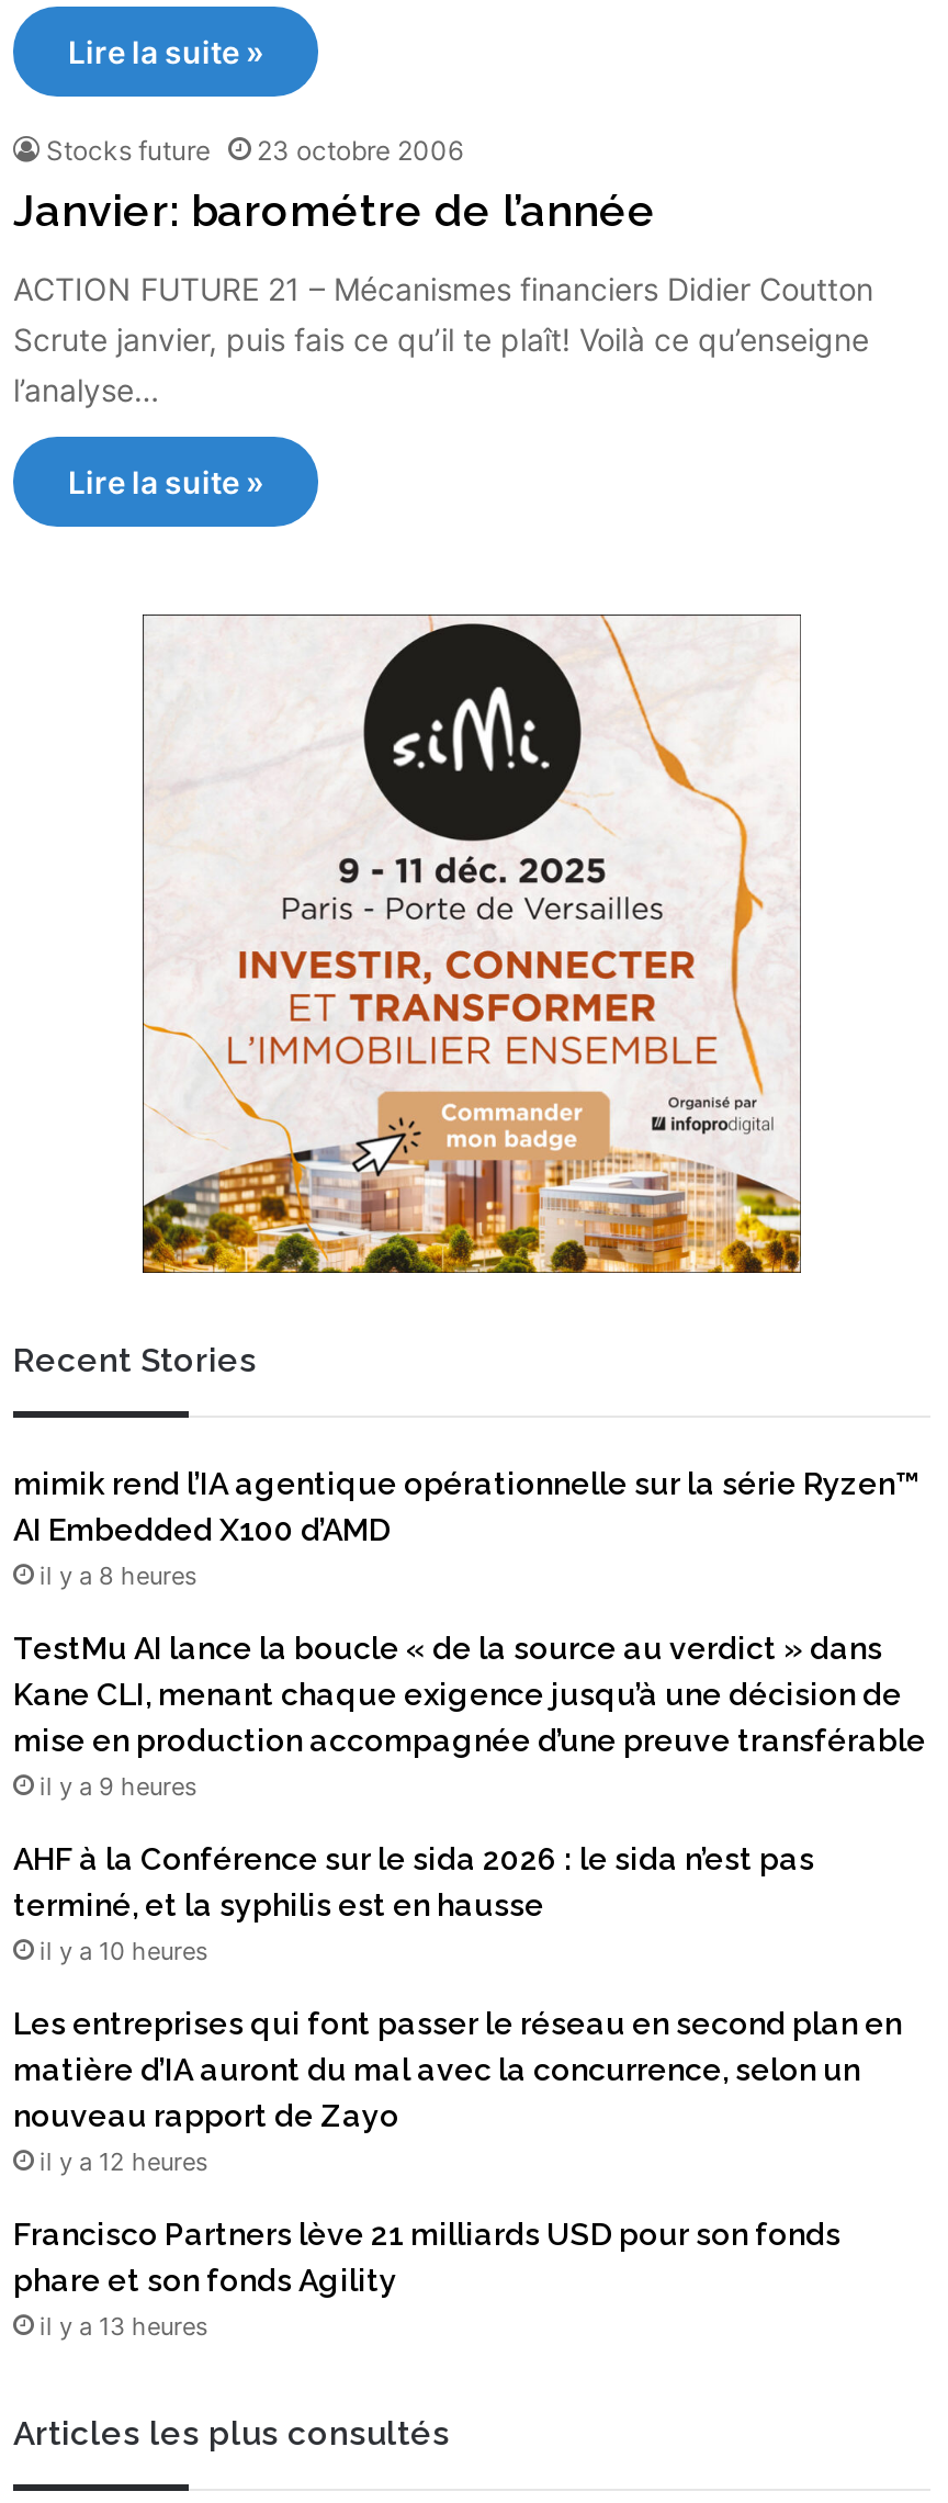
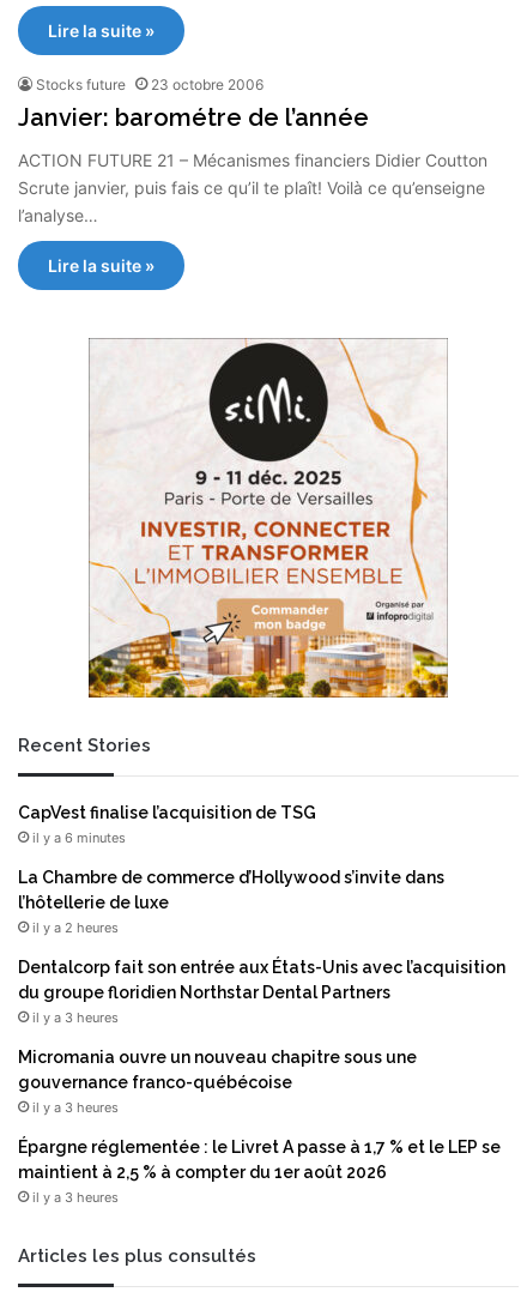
[13,1467,919,1592] mimik rend l’IA agentique opérationnelle sur la série Ryzen™ | AI Embedded X100 d’AMD | il y a 8 heures -> [18,803,316,847] CapVest finalise l’acquisition de TSG | il y a 6 minutes
[13,1632,926,1803] TestMu AI lance la boucle « de la source au verdict » dans | Kane CLI, menant chaque exigence jusqu’à une décision de | mise en production accompagnée d’une preuve transférable | il y a 9 heures -> [18,868,444,937] La Chambre de commerce d’Hollywood s’invite dans | l’hôtellerie de luxe | il y a 2 heures
[13,1842,814,1967] AHF à la Conférence sur le sida 2026 : le sida n’est pas | terminé, et la syphilis est en hausse | il y a 10 heures -> [18,958,505,1026] Dentalcorp fait son entrée aux États-Unis avec l’acquisition | du groupe floridien Northstar Dental Partners | il y a 3 heures
[13,2007,902,2178] Les entreprises qui font passer le réseau en second plan en | matière d’IA auront du mal avec la concurrence, selon un | nouveau rapport de Zayo | il y a 12 heures -> [18,1048,417,1116] Micromania ouvre un nouveau chapitre sous une | gouvernance franco-québécoise | il y a 3 heures
[13,2217,840,2343] Francisco Partners lève 21 milliards USD pour son fonds | phare et son fonds Agility | il y a 13 heures -> [18,1138,501,1206] Épargne réglementée : le Livret A passe à 1,7 % et le LEP se | maintient à 2,5 % à compter du 1er août 2026 | il y a 3 heures

